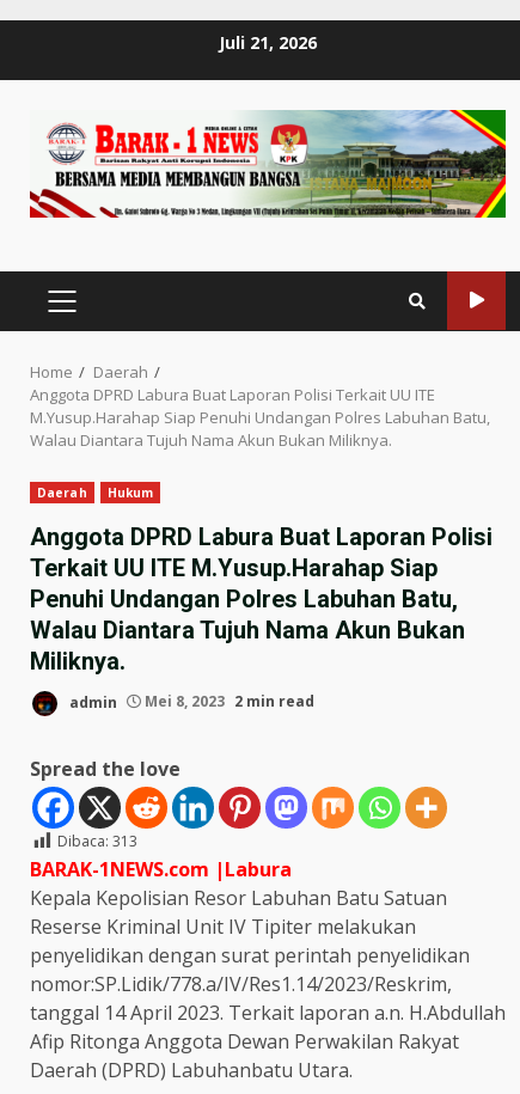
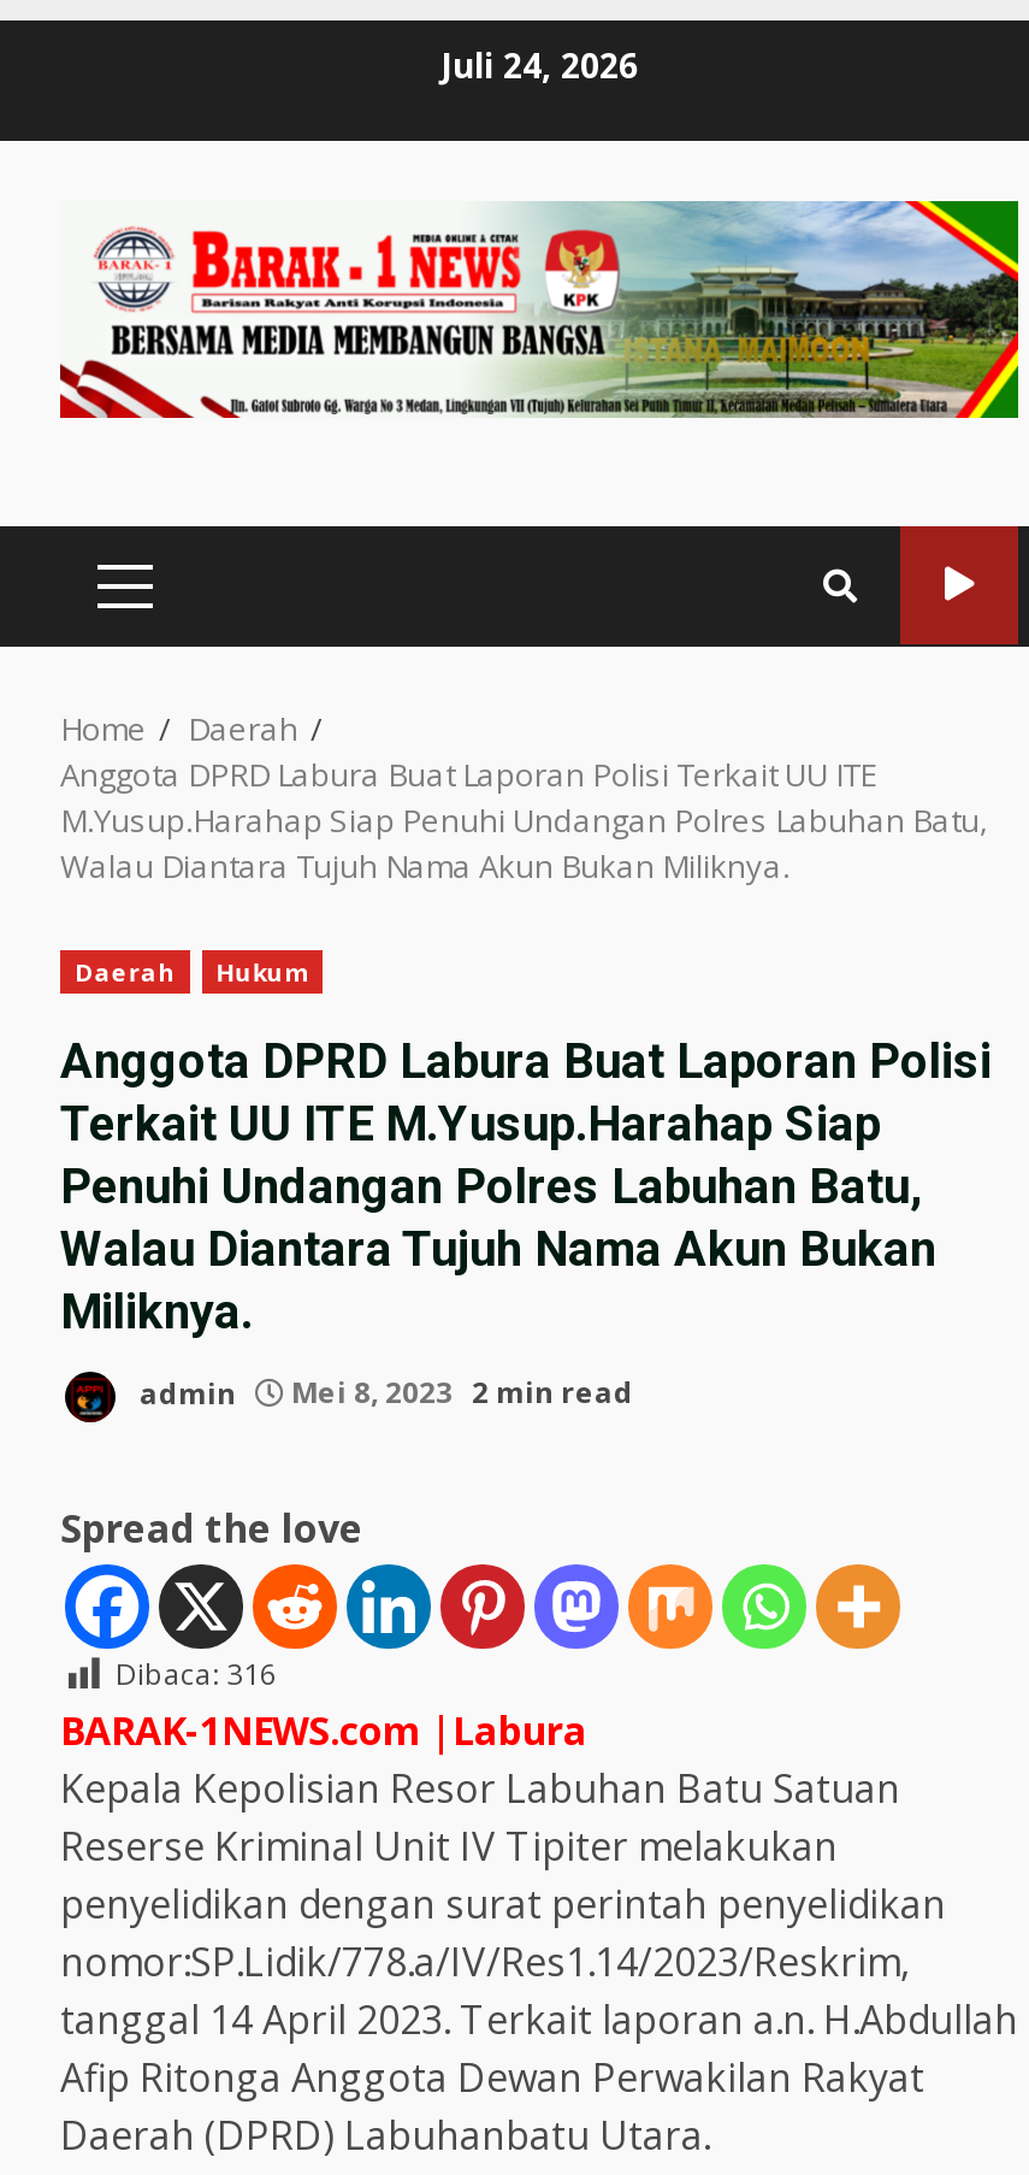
[219,30,317,53] Juli 21, 2026 -> [440,41,638,87] Juli 24, 2026
[57,831,137,851] Dibaca: 313 -> [116,1654,277,1694] Dibaca: 316

